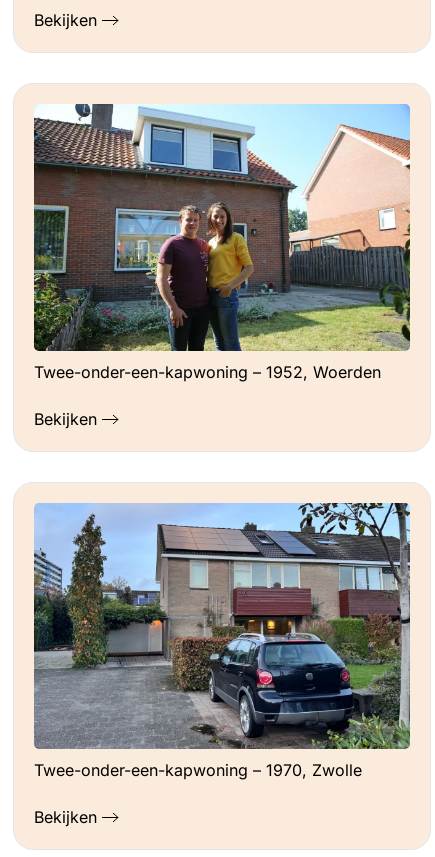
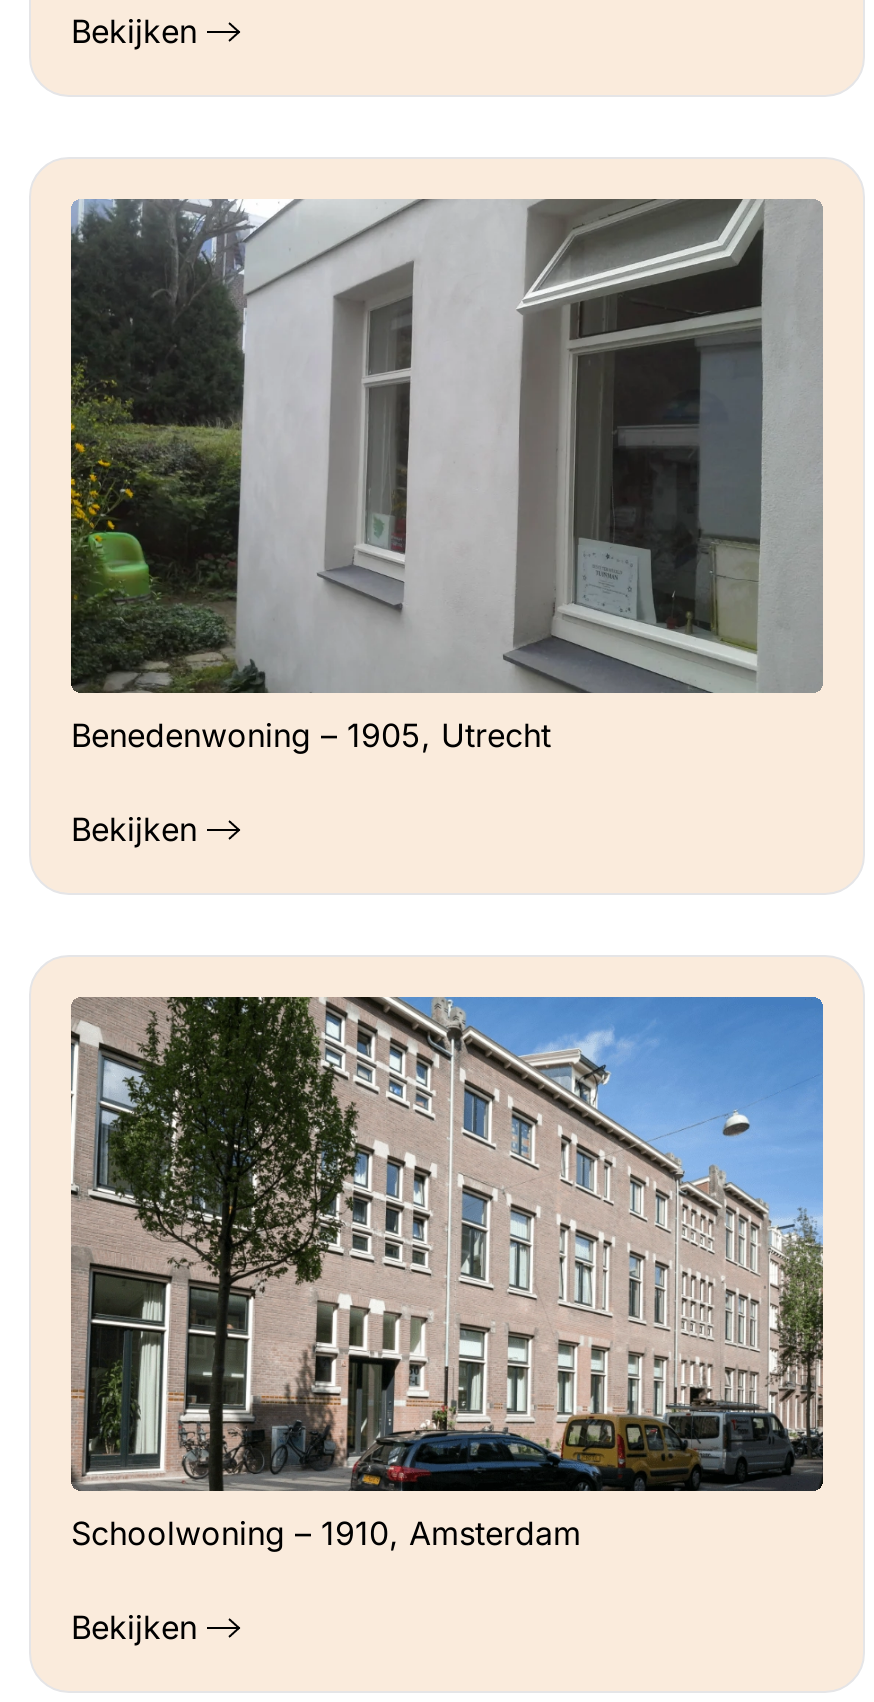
[33,103,410,382] [image] | Twee-onder-een-kapwoning – 1952, Woerden -> [69,197,823,754] [image] | Benedenwoning – 1905, Utrecht
[33,502,411,780] [image] | Twee-onder-een-kapwoning – 1970, Zwolle -> [69,995,825,1552] [image] | Schoolwoning – 1910, Amsterdam

